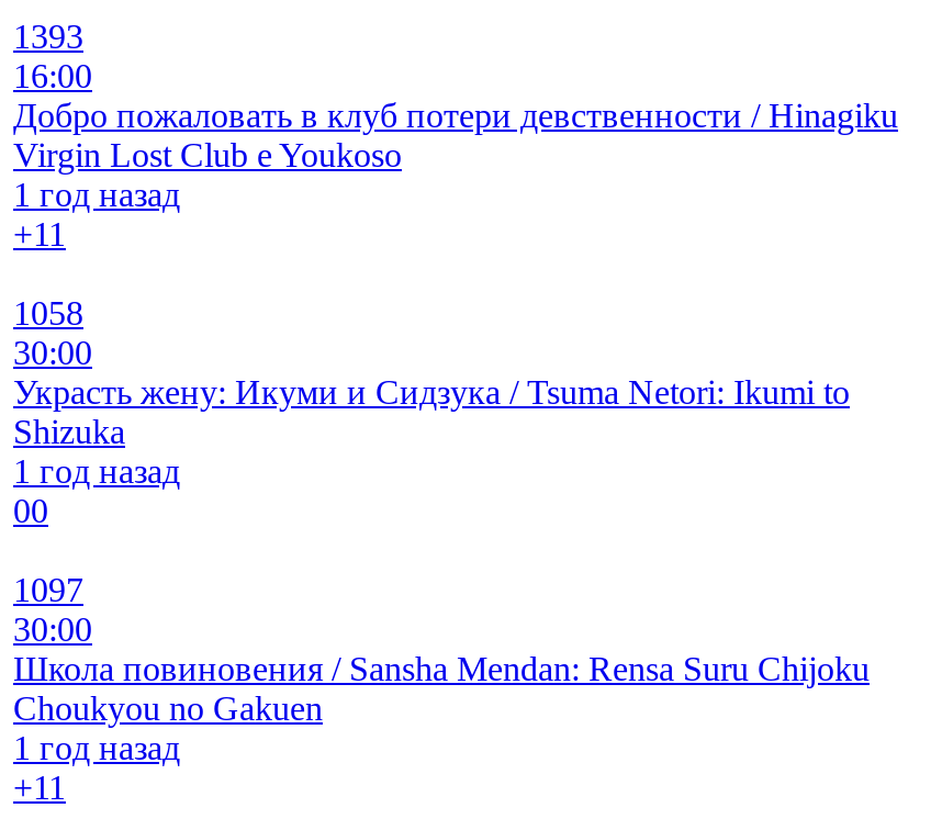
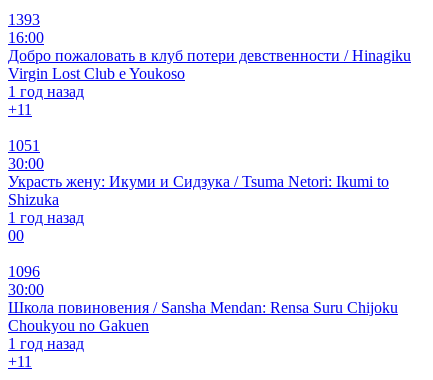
[13,294,83,331] 1058 -> [8,137,40,154] 1051
[13,570,83,608] 1097 -> [8,263,40,280] 1096

